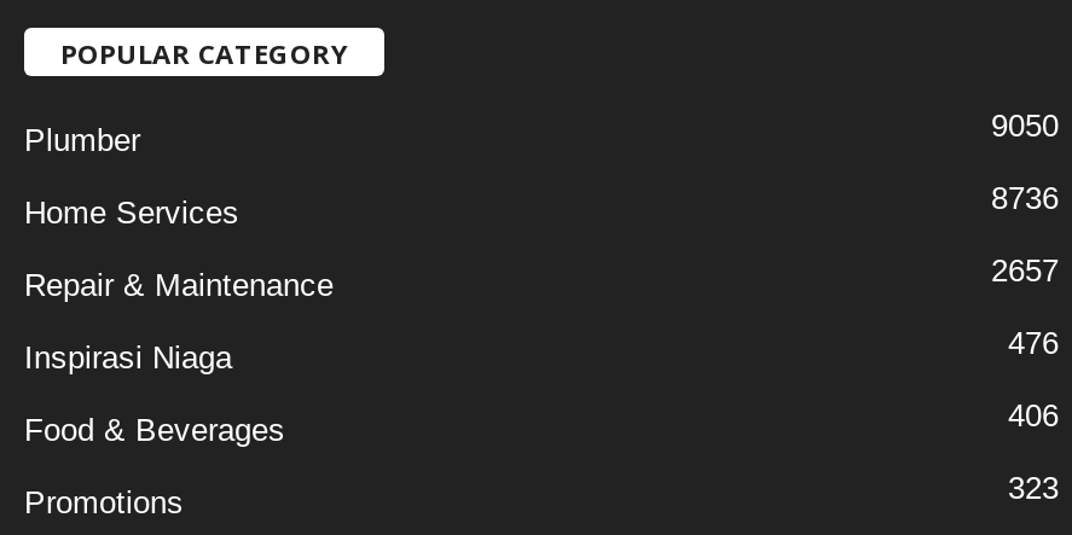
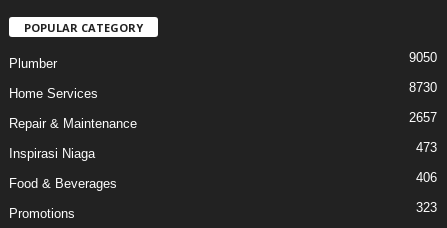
[991,180,1059,216] 8736 -> [409,80,437,95] 8730
[1008,325,1059,361] 476 -> [416,140,437,155] 473

